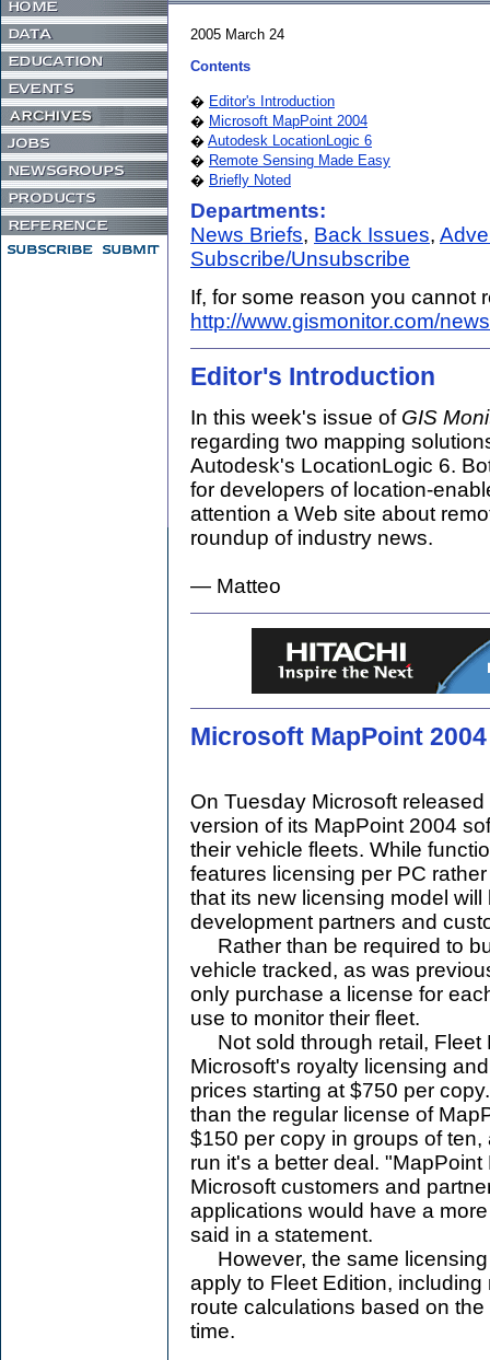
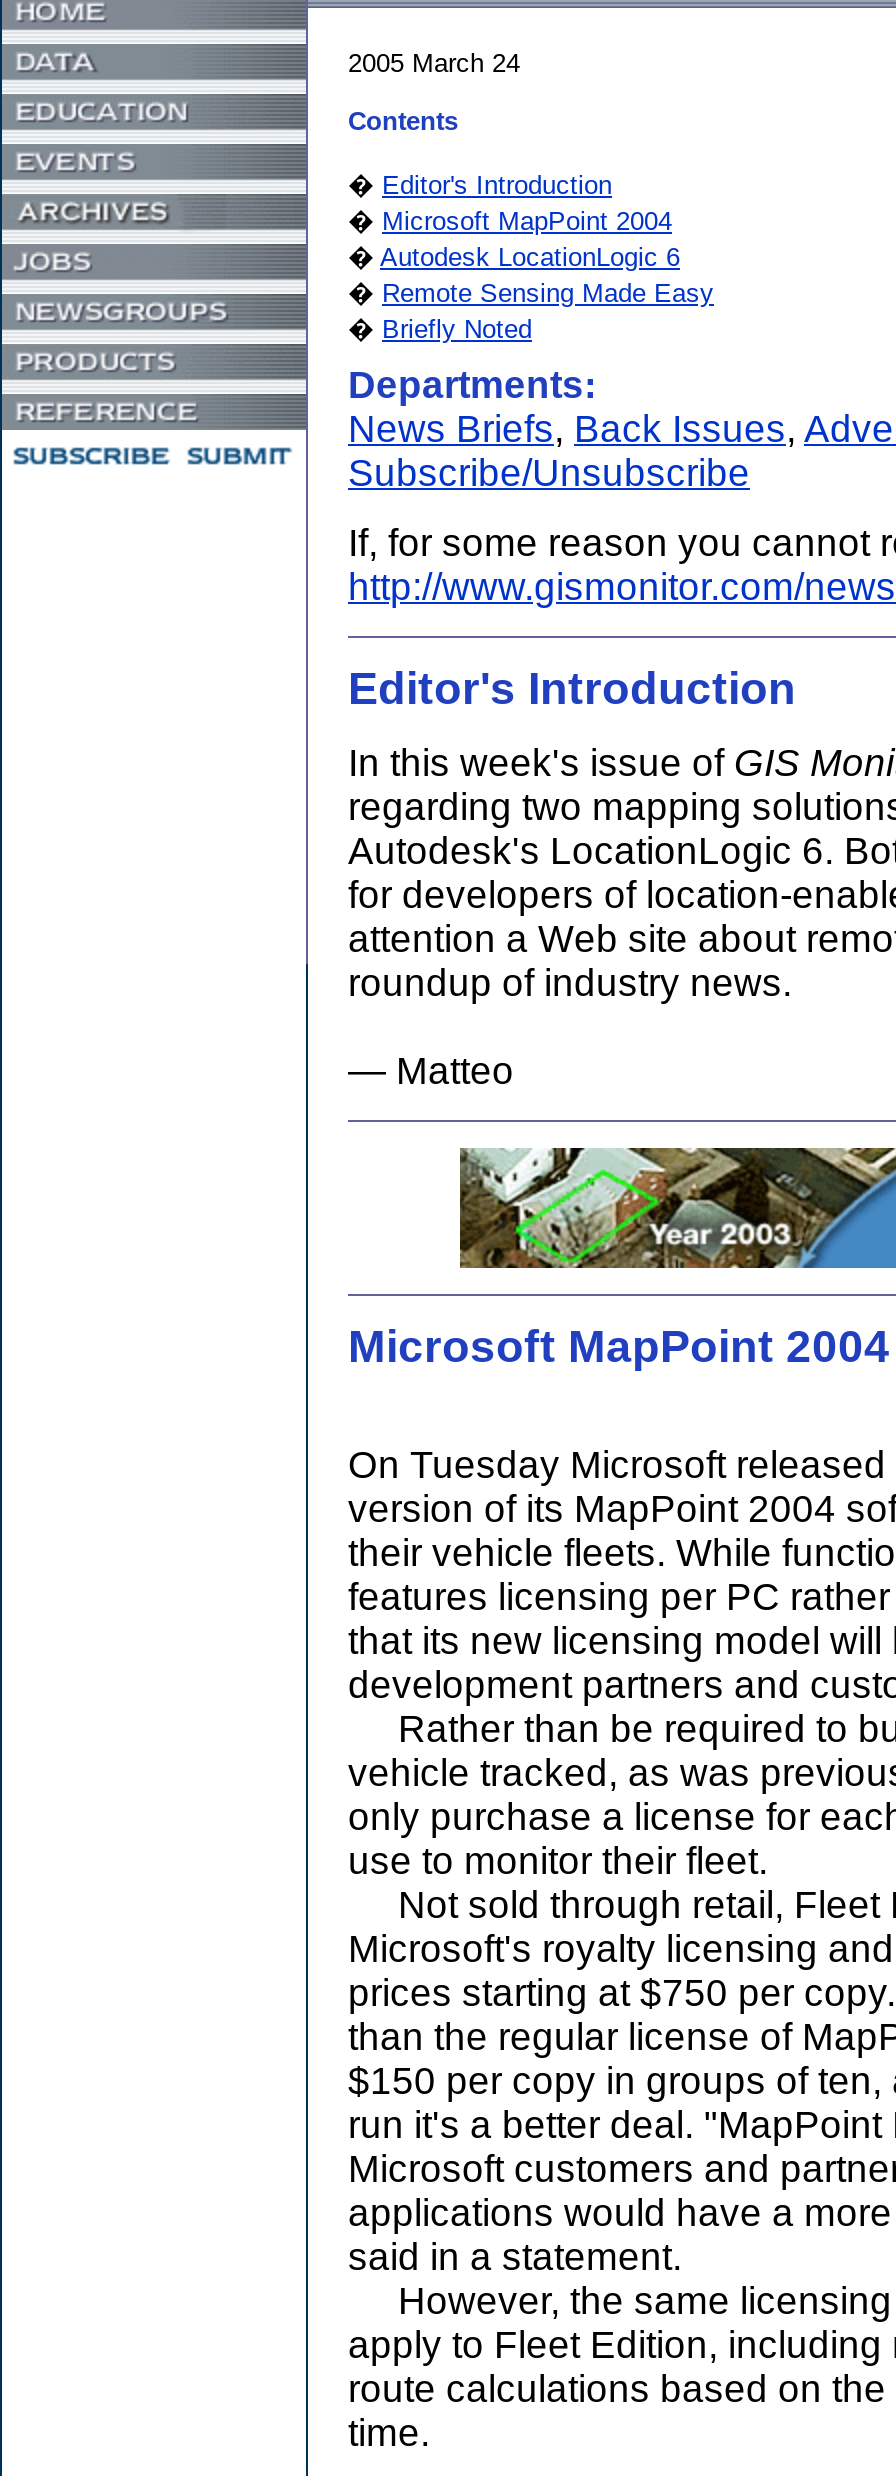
[250,627,487,695] [image] -> [458,1146,890,1270] [image]

